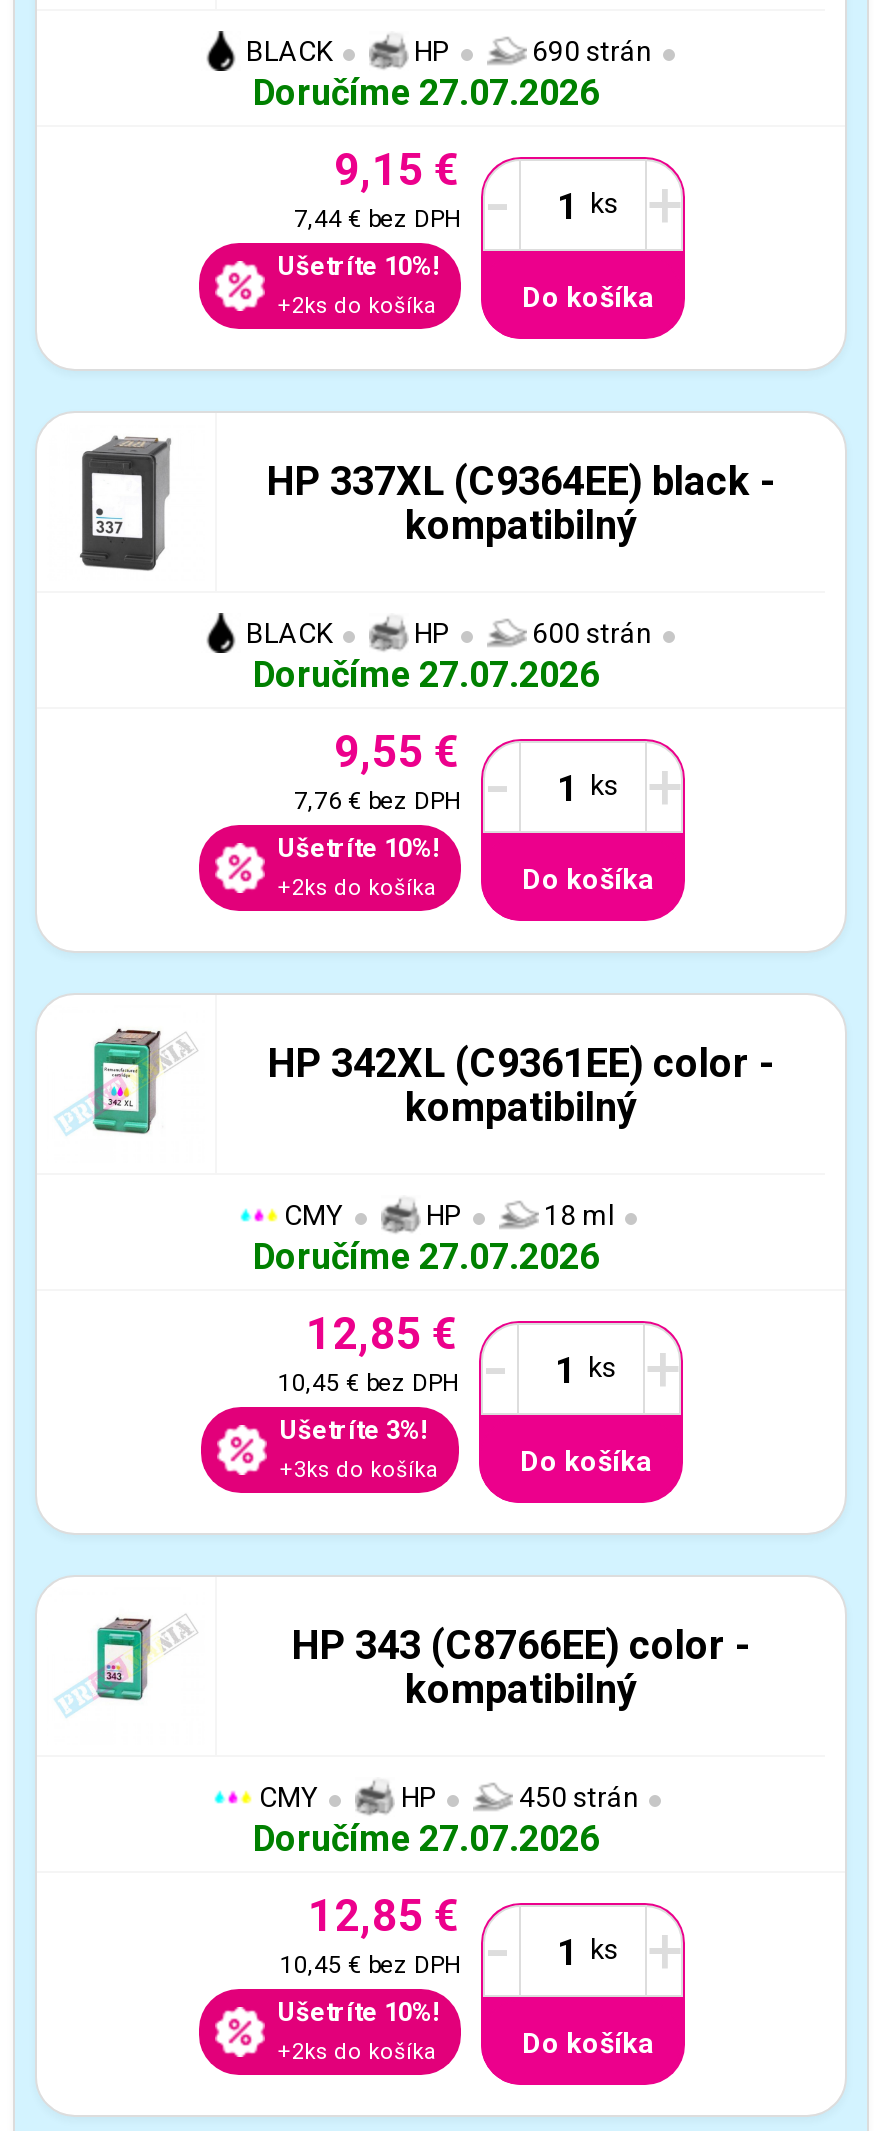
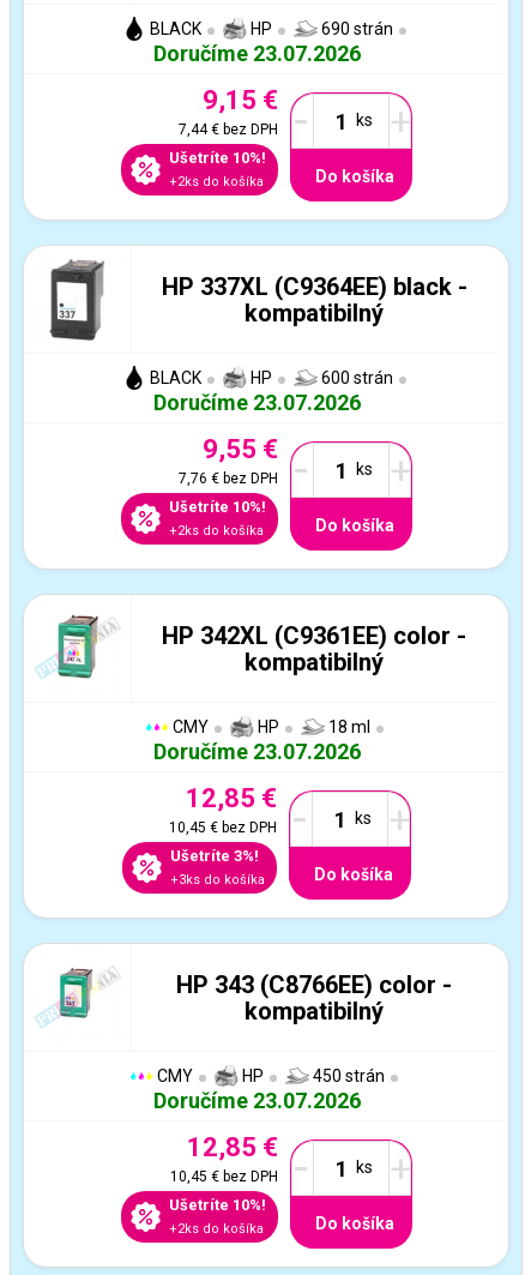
[253,71,599,113] Doručíme 27.07.2026 -> [153,41,361,66] Doručíme 23.07.2026
[253,653,599,695] Doručíme 27.07.2026 -> [153,390,361,415] Doručíme 23.07.2026
[253,1235,599,1277] Doručíme 27.07.2026 -> [153,739,361,764] Doručíme 23.07.2026
[253,1817,599,1859] Doručíme 27.07.2026 -> [153,1088,361,1113] Doručíme 23.07.2026

